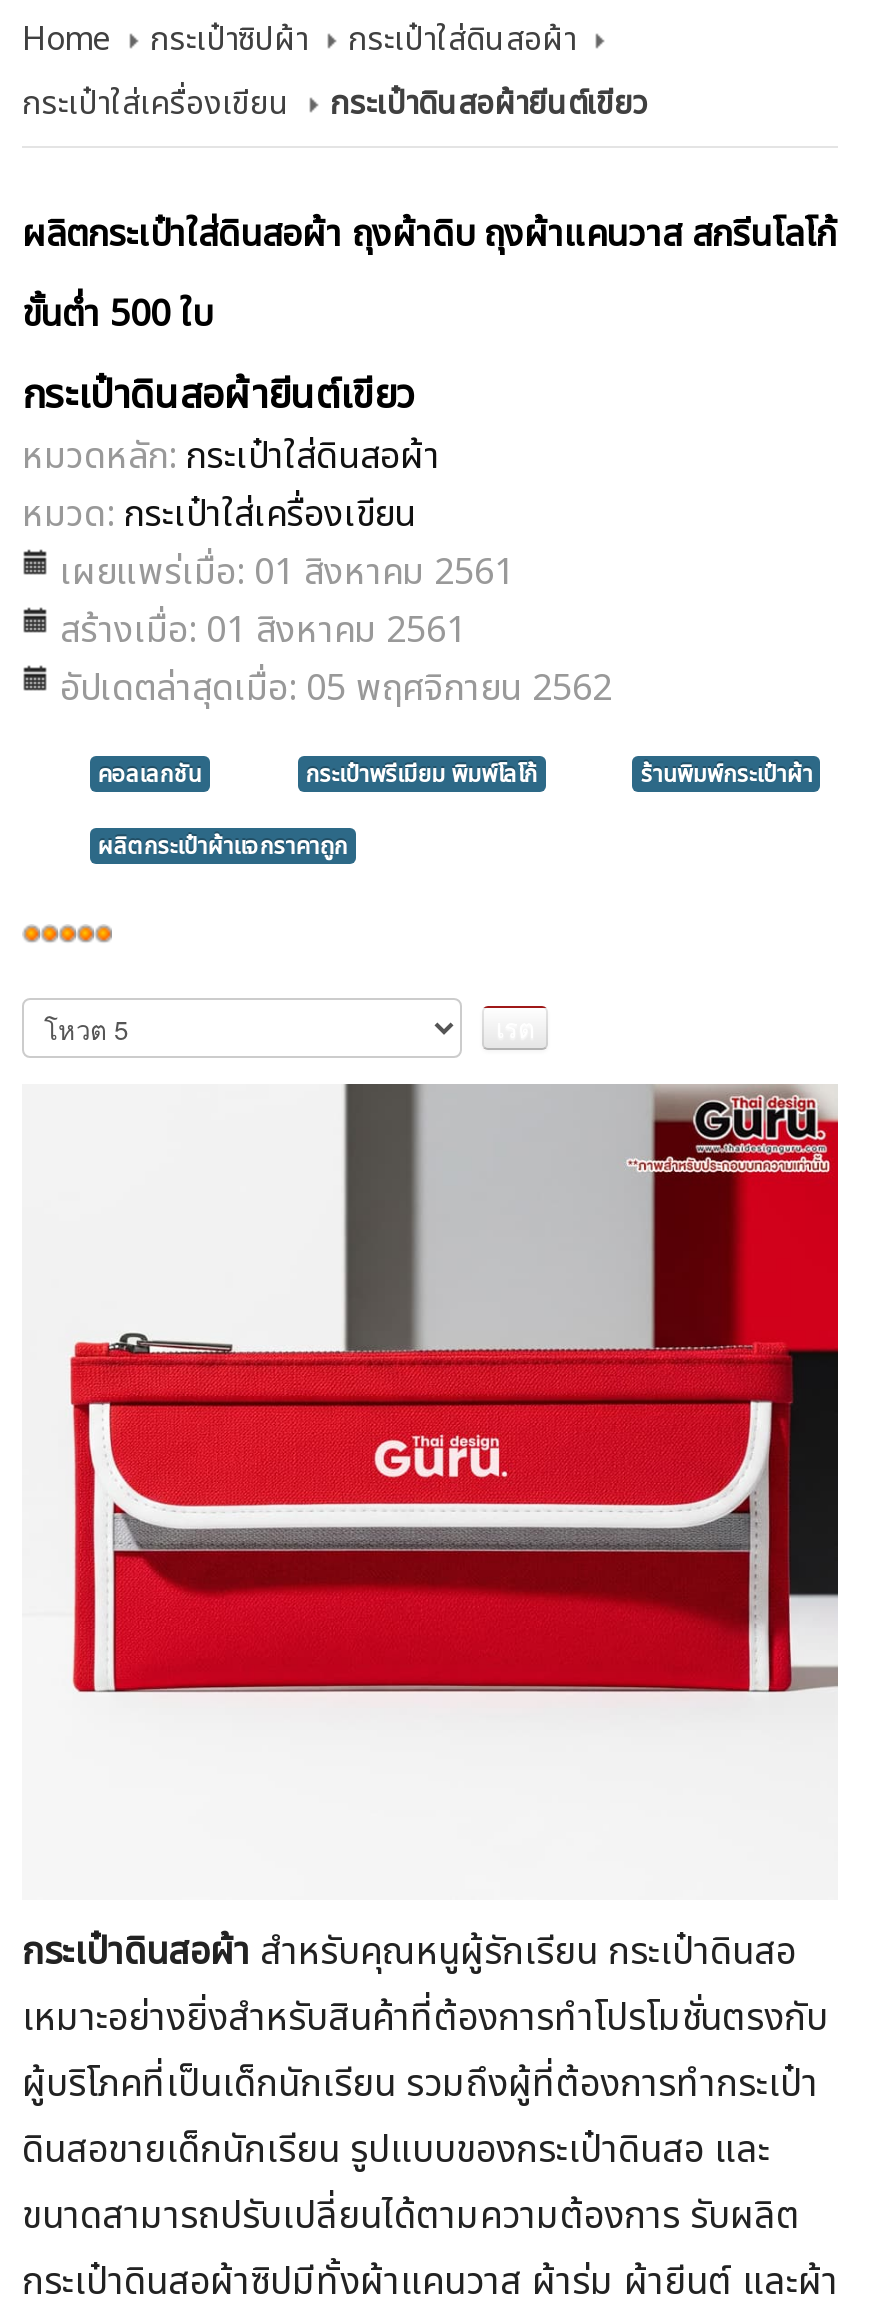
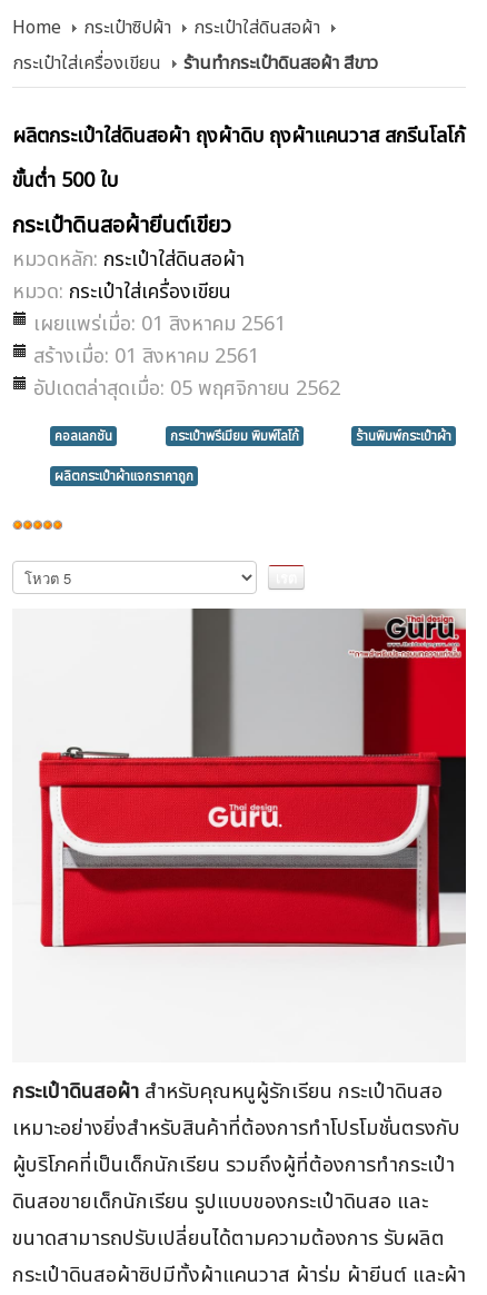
[330,80,646,128] กระเป๋าดินสอผ้ายีนต์เขียว -> [183,50,378,77] ร้านทำกระเป๋าดินสอผ้า สีขาว

